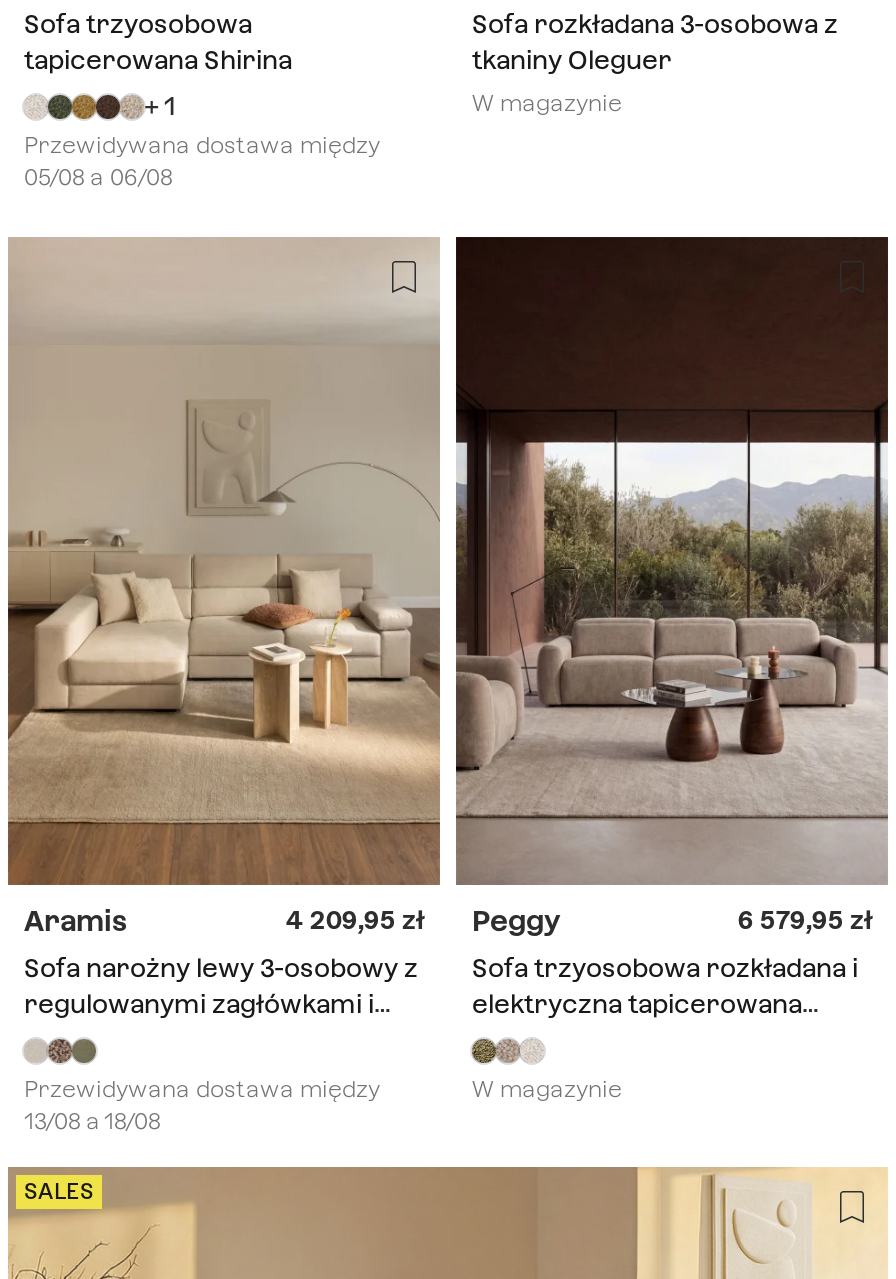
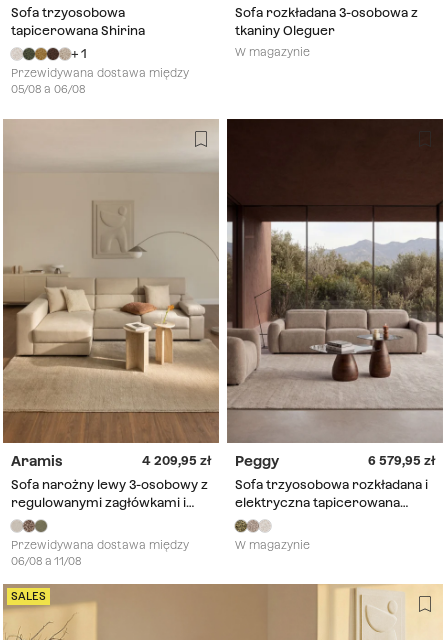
[24,1106,160,1134] 13/08 a 18/08 -> [11,553,81,567] 06/08 a 11/08

